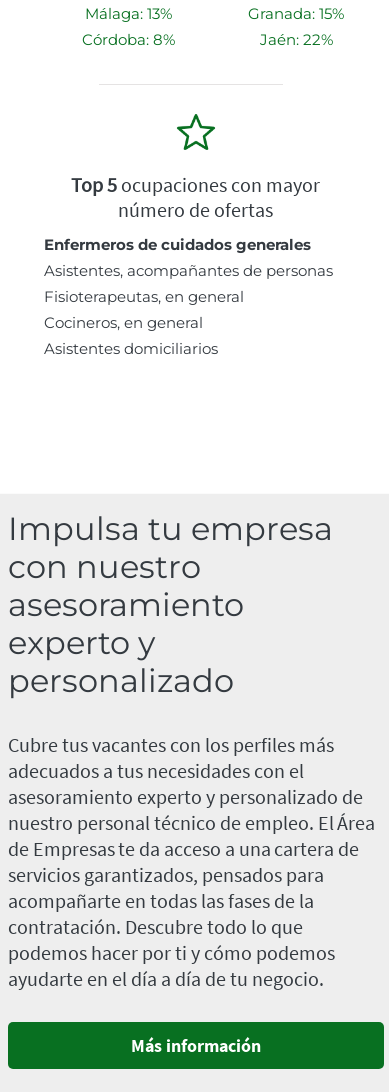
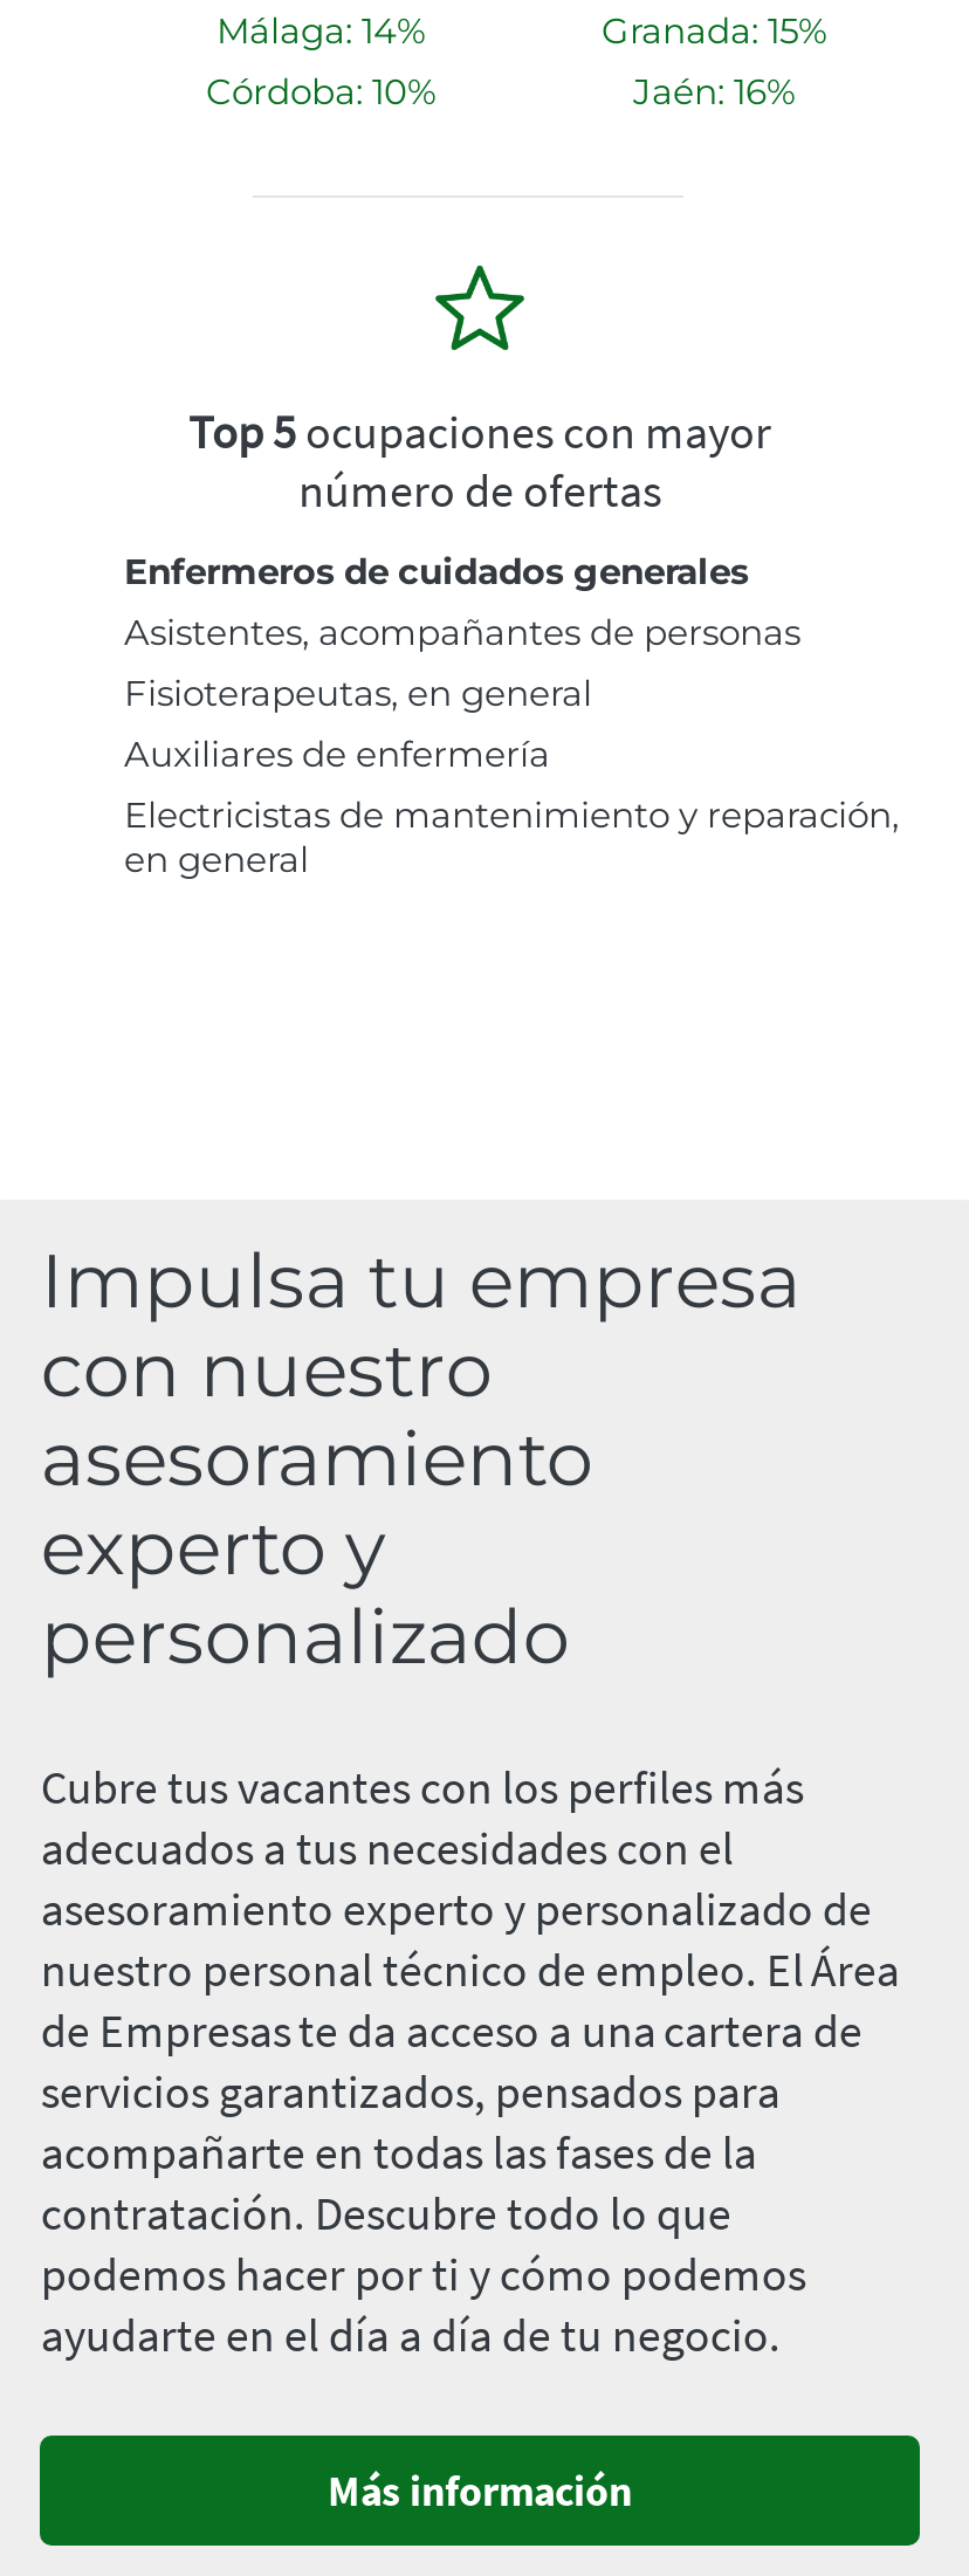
[84,4,171,23] Málaga: 13% -> [217,9,425,53] Málaga: 14%
[81,30,174,49] Córdoba: 8% -> [206,70,435,114] Córdoba: 10%
[259,30,332,49] Jaén: 22% -> [633,70,795,114] Jaén: 16%
[44,313,218,358] Cocineros, en general | Asistentes domiciliarios -> [124,732,899,882] Auxiliares de enfermería | Electricistas de mantenimiento y reparación, | en general

